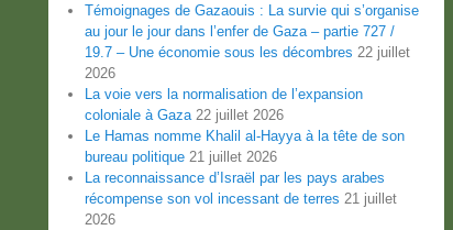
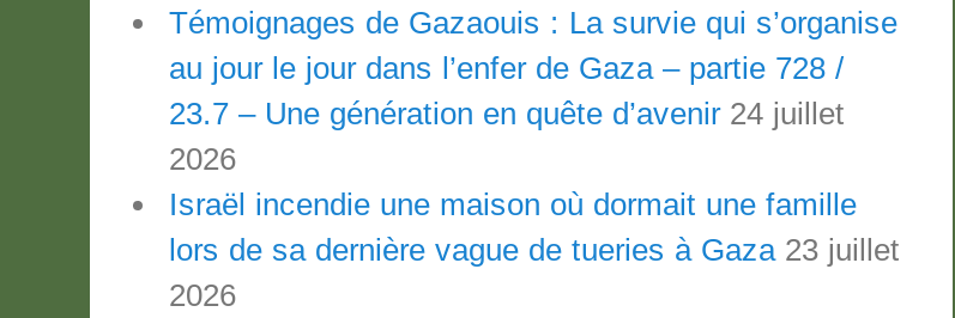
[85,23,395,40] au jour le jour dans l’enfer de Gaza – partie 727 / -> [169,51,845,87] au jour le jour dans l’enfer de Gaza – partie 728 /
[85,44,410,61] 19.7 – Une économie sous les décombres 22 juillet -> [169,96,845,132] 23.7 – Une génération en quête d’avenir 24 juillet
[85,86,405,207] La voie vers la normalisation de l’expansion | coloniale à Gaza 22 juillet 2026 | Le Hamas nomme Khalil al-Hayya à la tête de son | bureau politique 21 juillet 2026 | La reconnaissance d’Israël par les pays arabes | récompense son vol incessant de terres 21 juillet -> [169,187,900,269] Israël incendie une maison où dormait une famille | lors de sa dernière vague de tueries à Gaza 23 juillet

